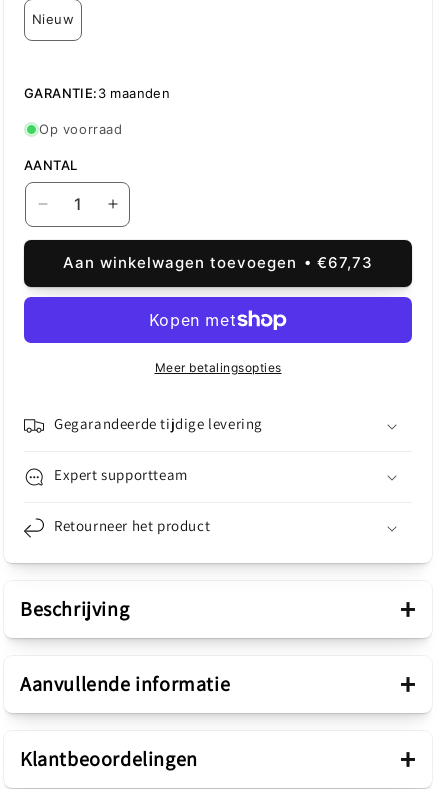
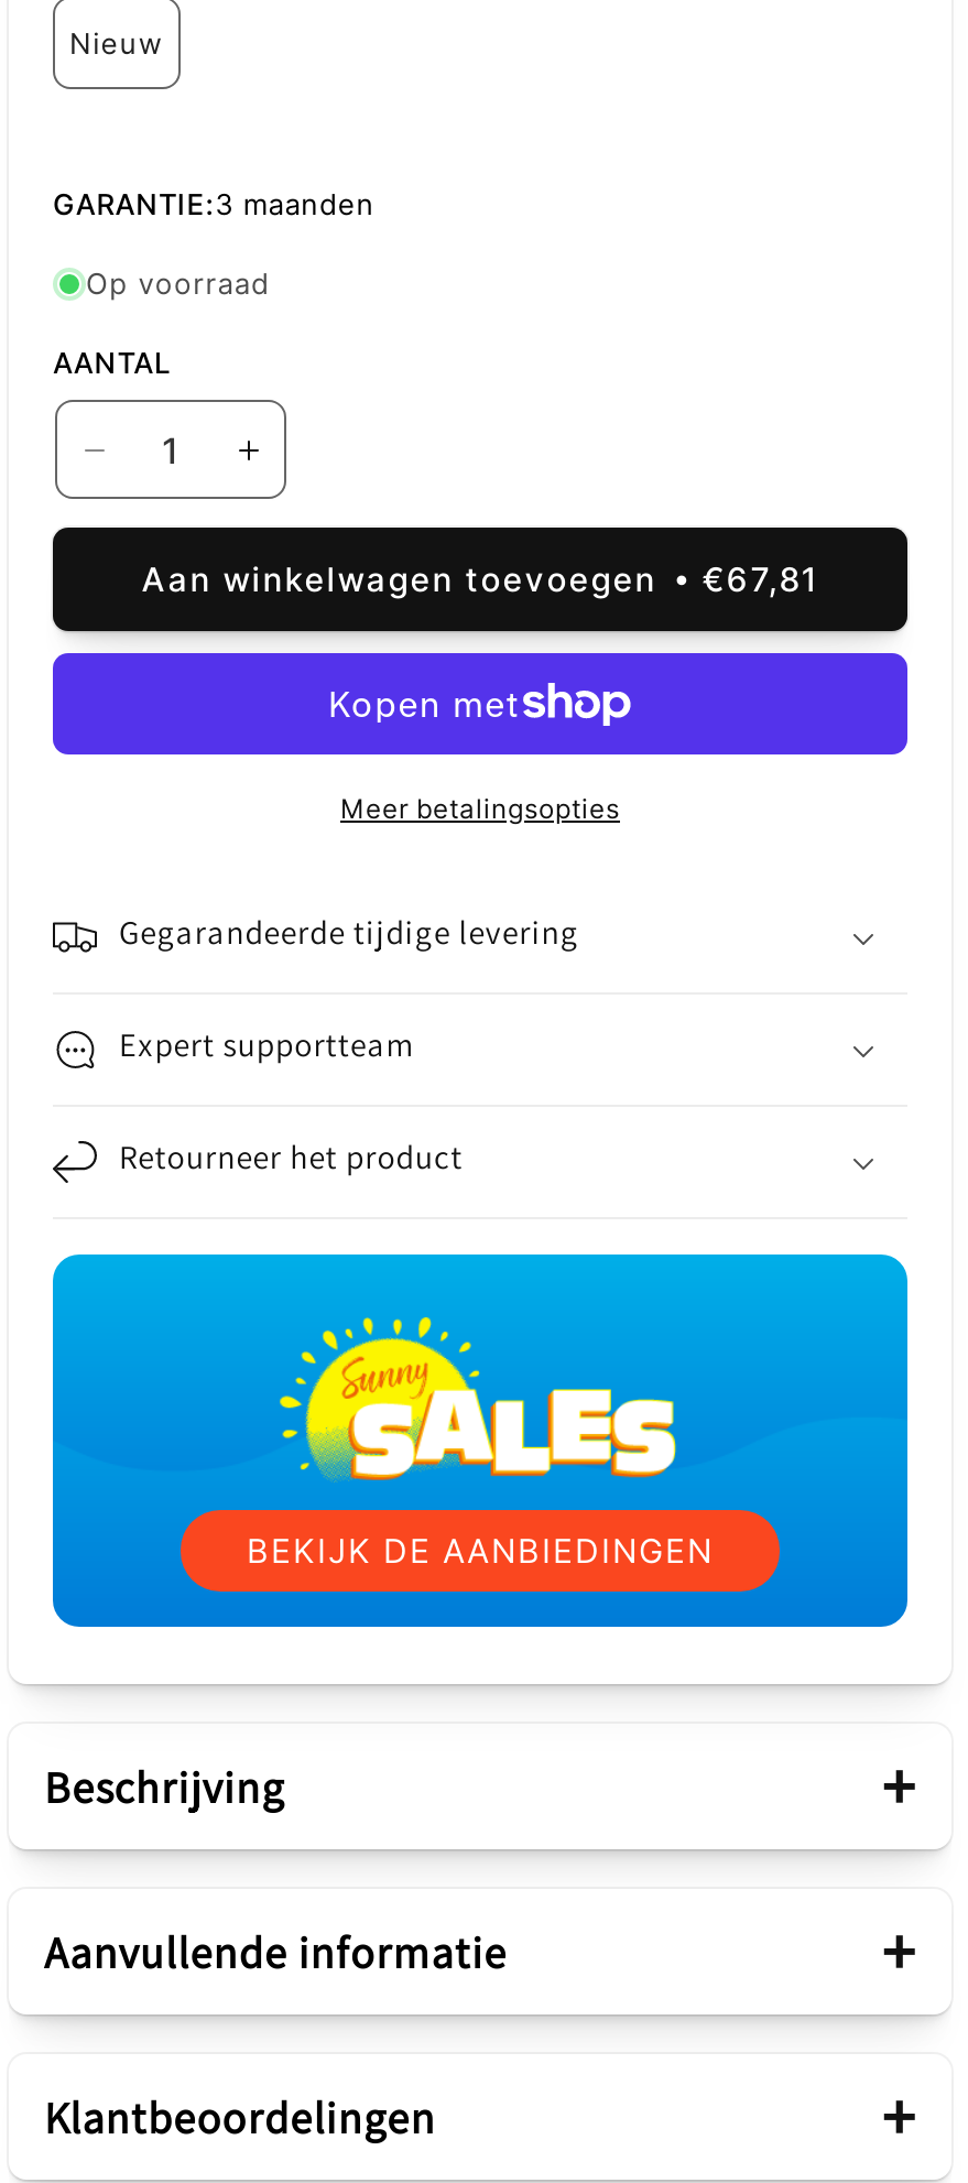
[317,253,373,272] €67,73 -> [702,558,819,600] €67,81
none -> [51,1253,910,1630] [image] | BEKIJK DE AANBIEDINGEN

